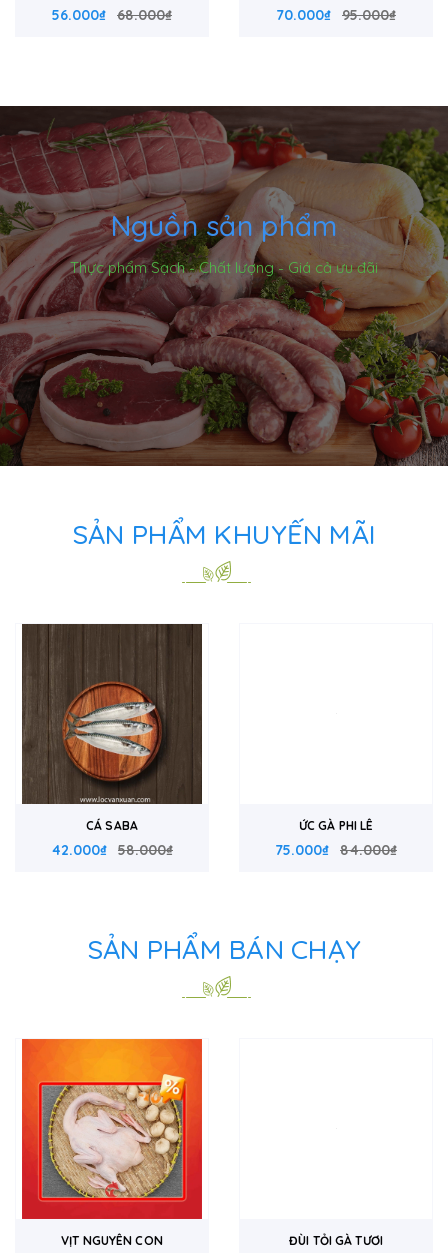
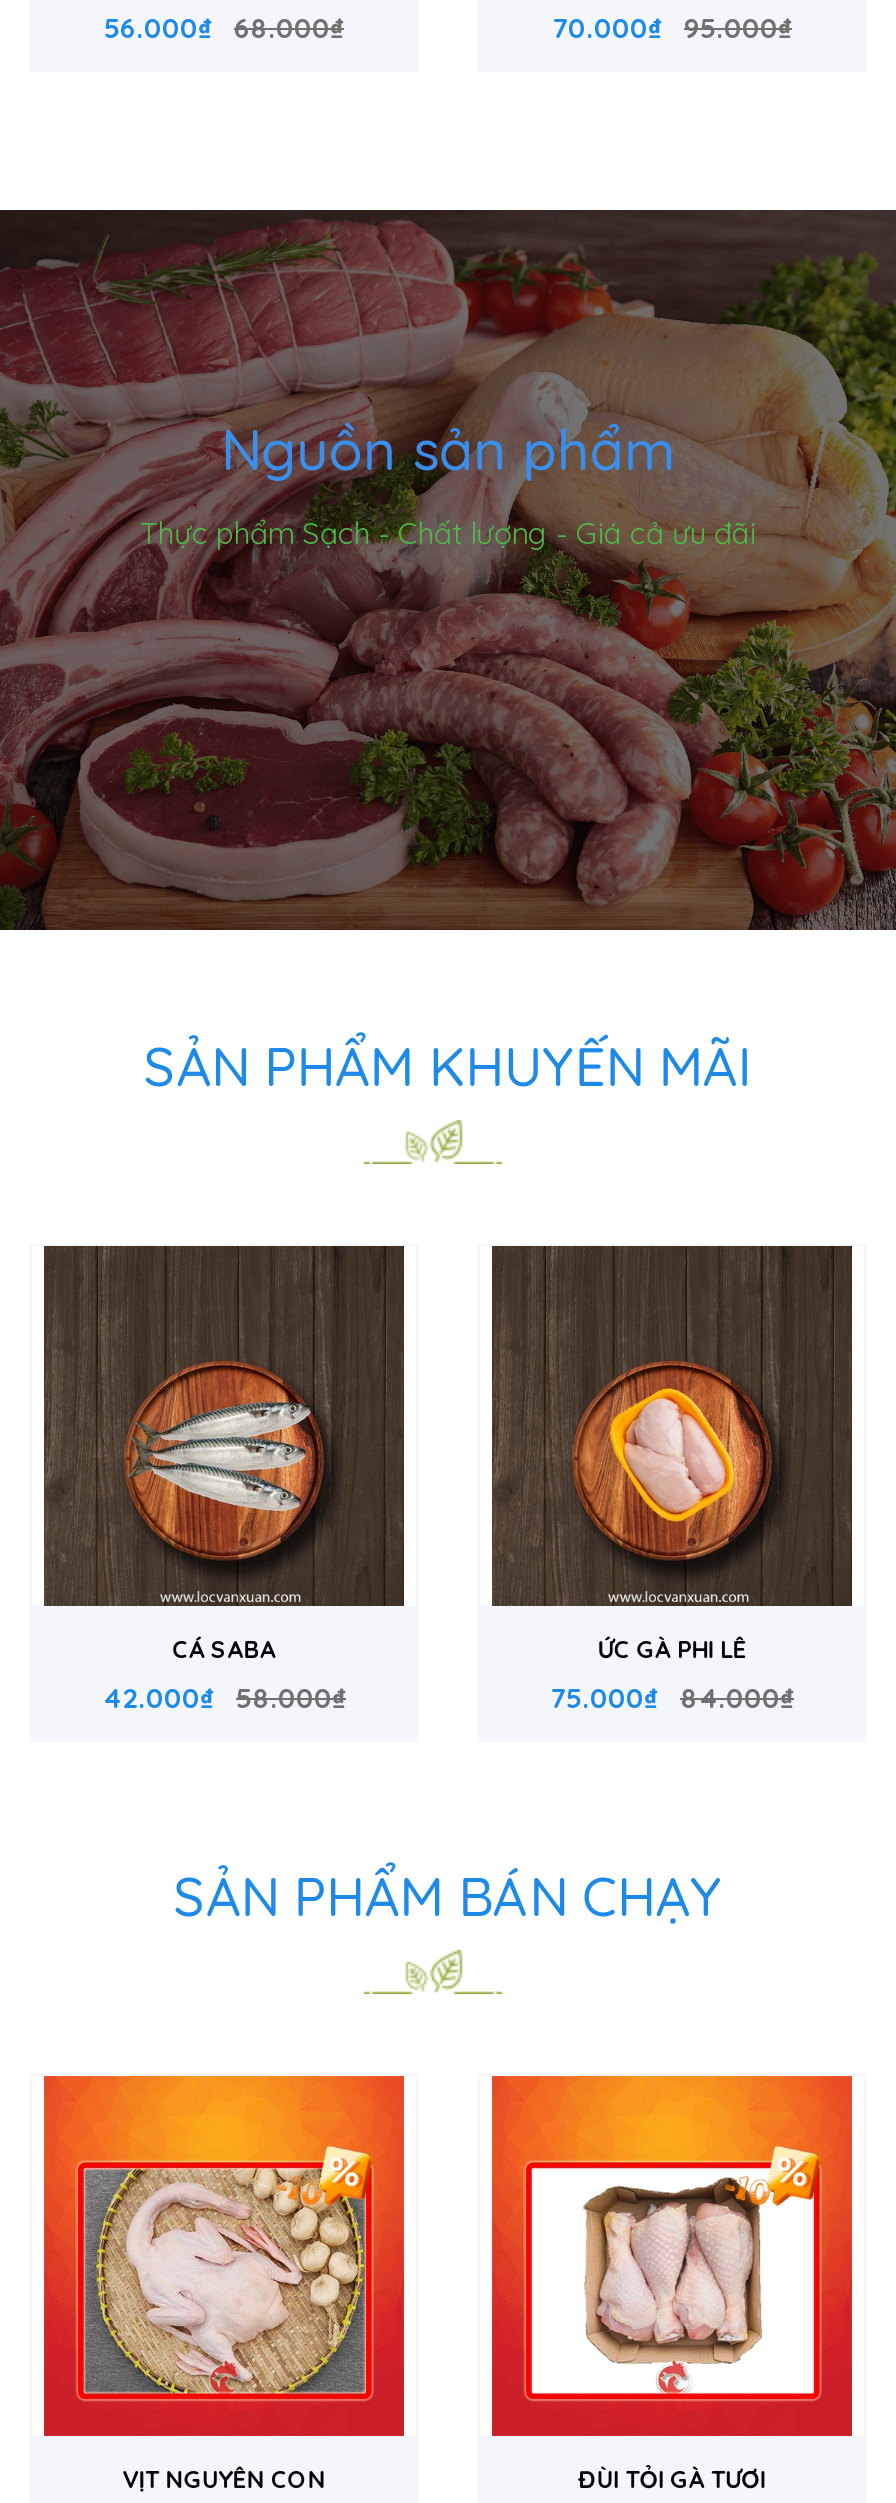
none -> [490,1244,854,1608] [image]
none -> [490,2074,854,2438] [image]

